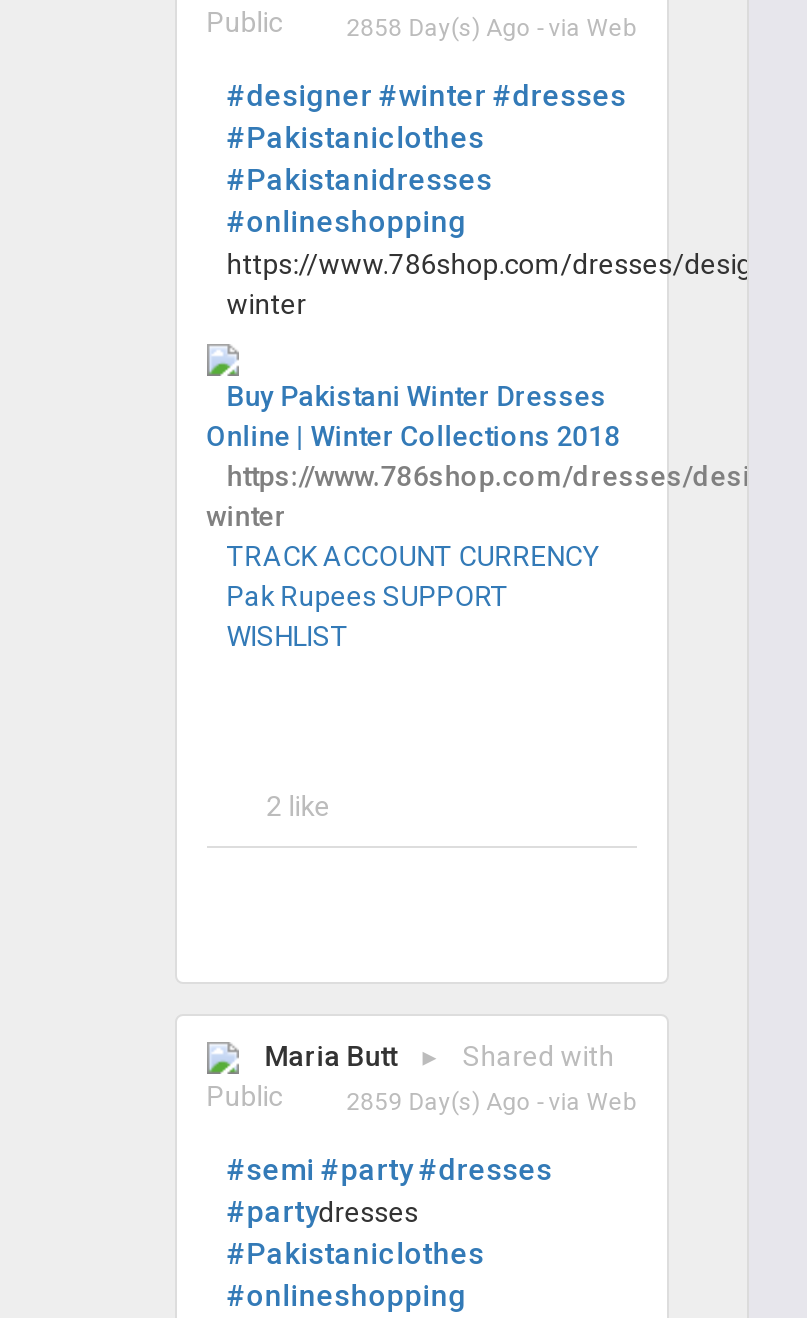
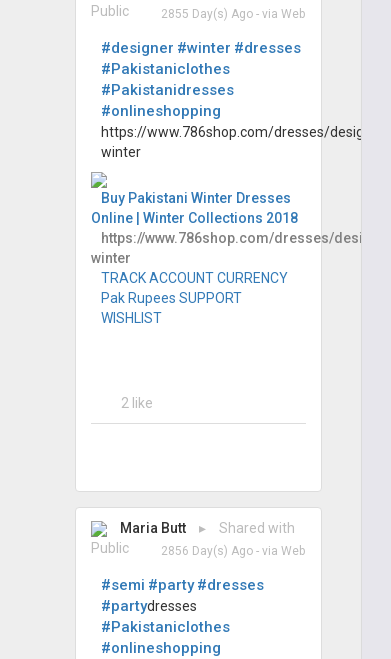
[347,13,635,41] 2858 Day(s) Ago - via Web -> [161,6,305,20] 2855 Day(s) Ago - via Web
[347,1087,635,1115] 2859 Day(s) Ago - via Web -> [161,543,305,557] 2856 Day(s) Ago - via Web

